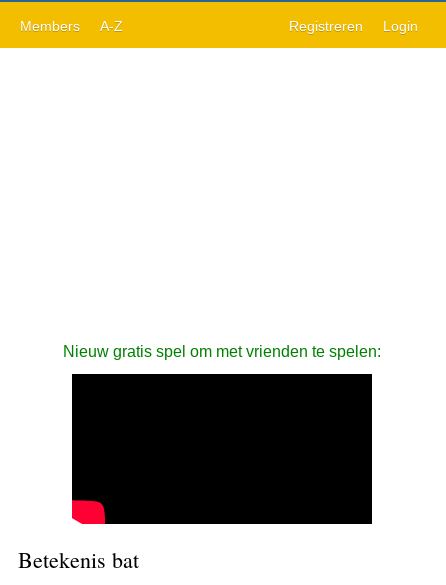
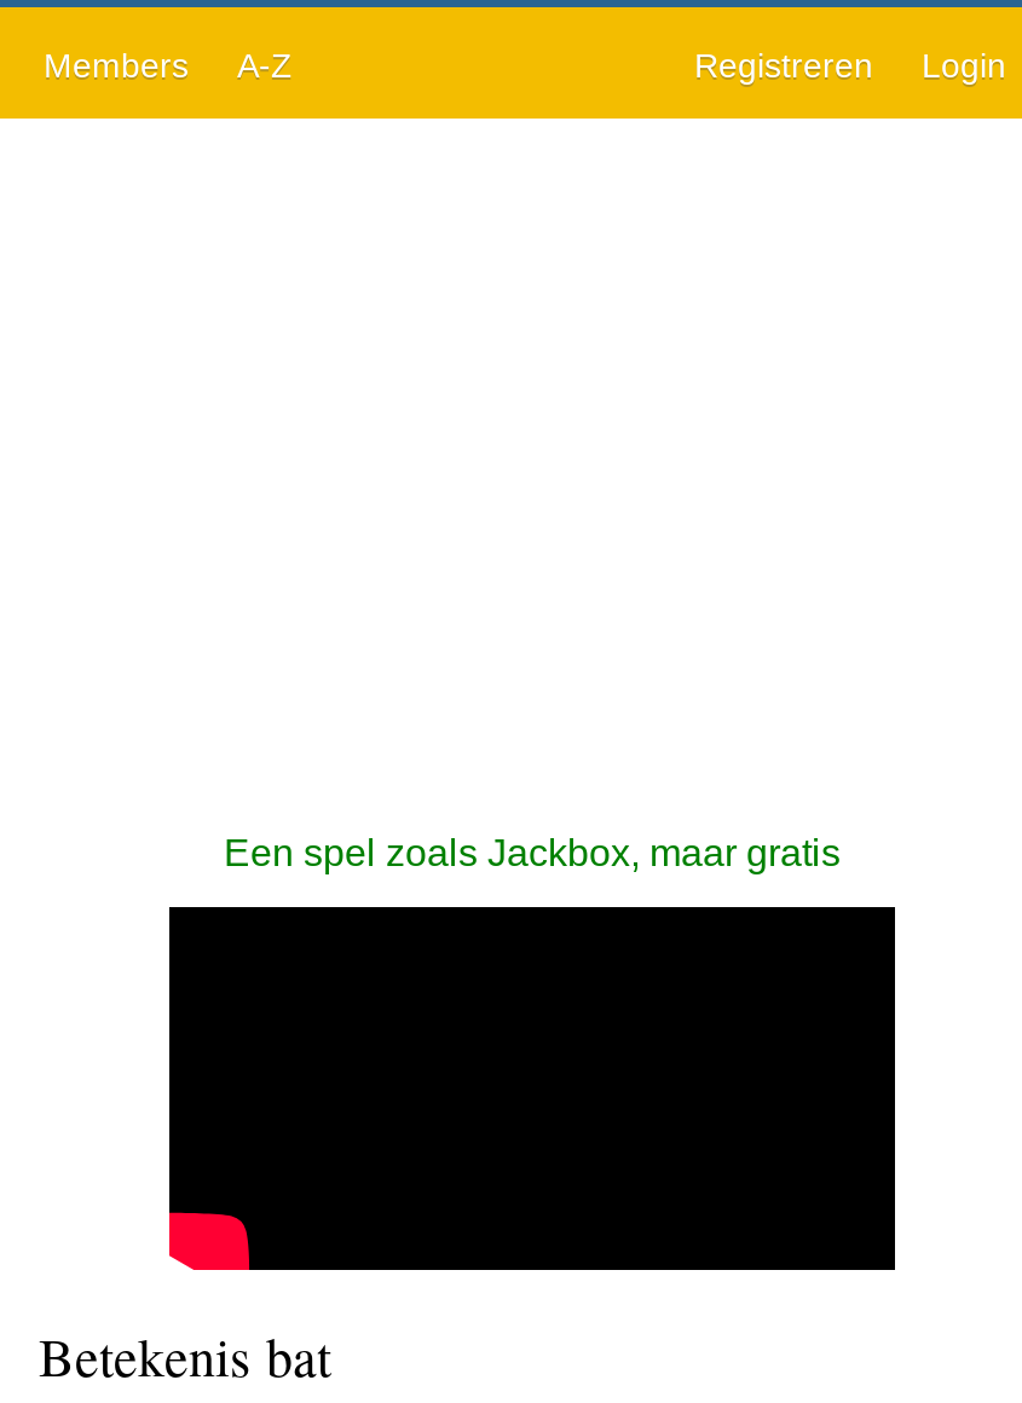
[63,343,381,360] Nieuw gratis spel om met vrienden te spelen: -> [224,832,841,873] Een spel zoals Jackbox, maar gratis

